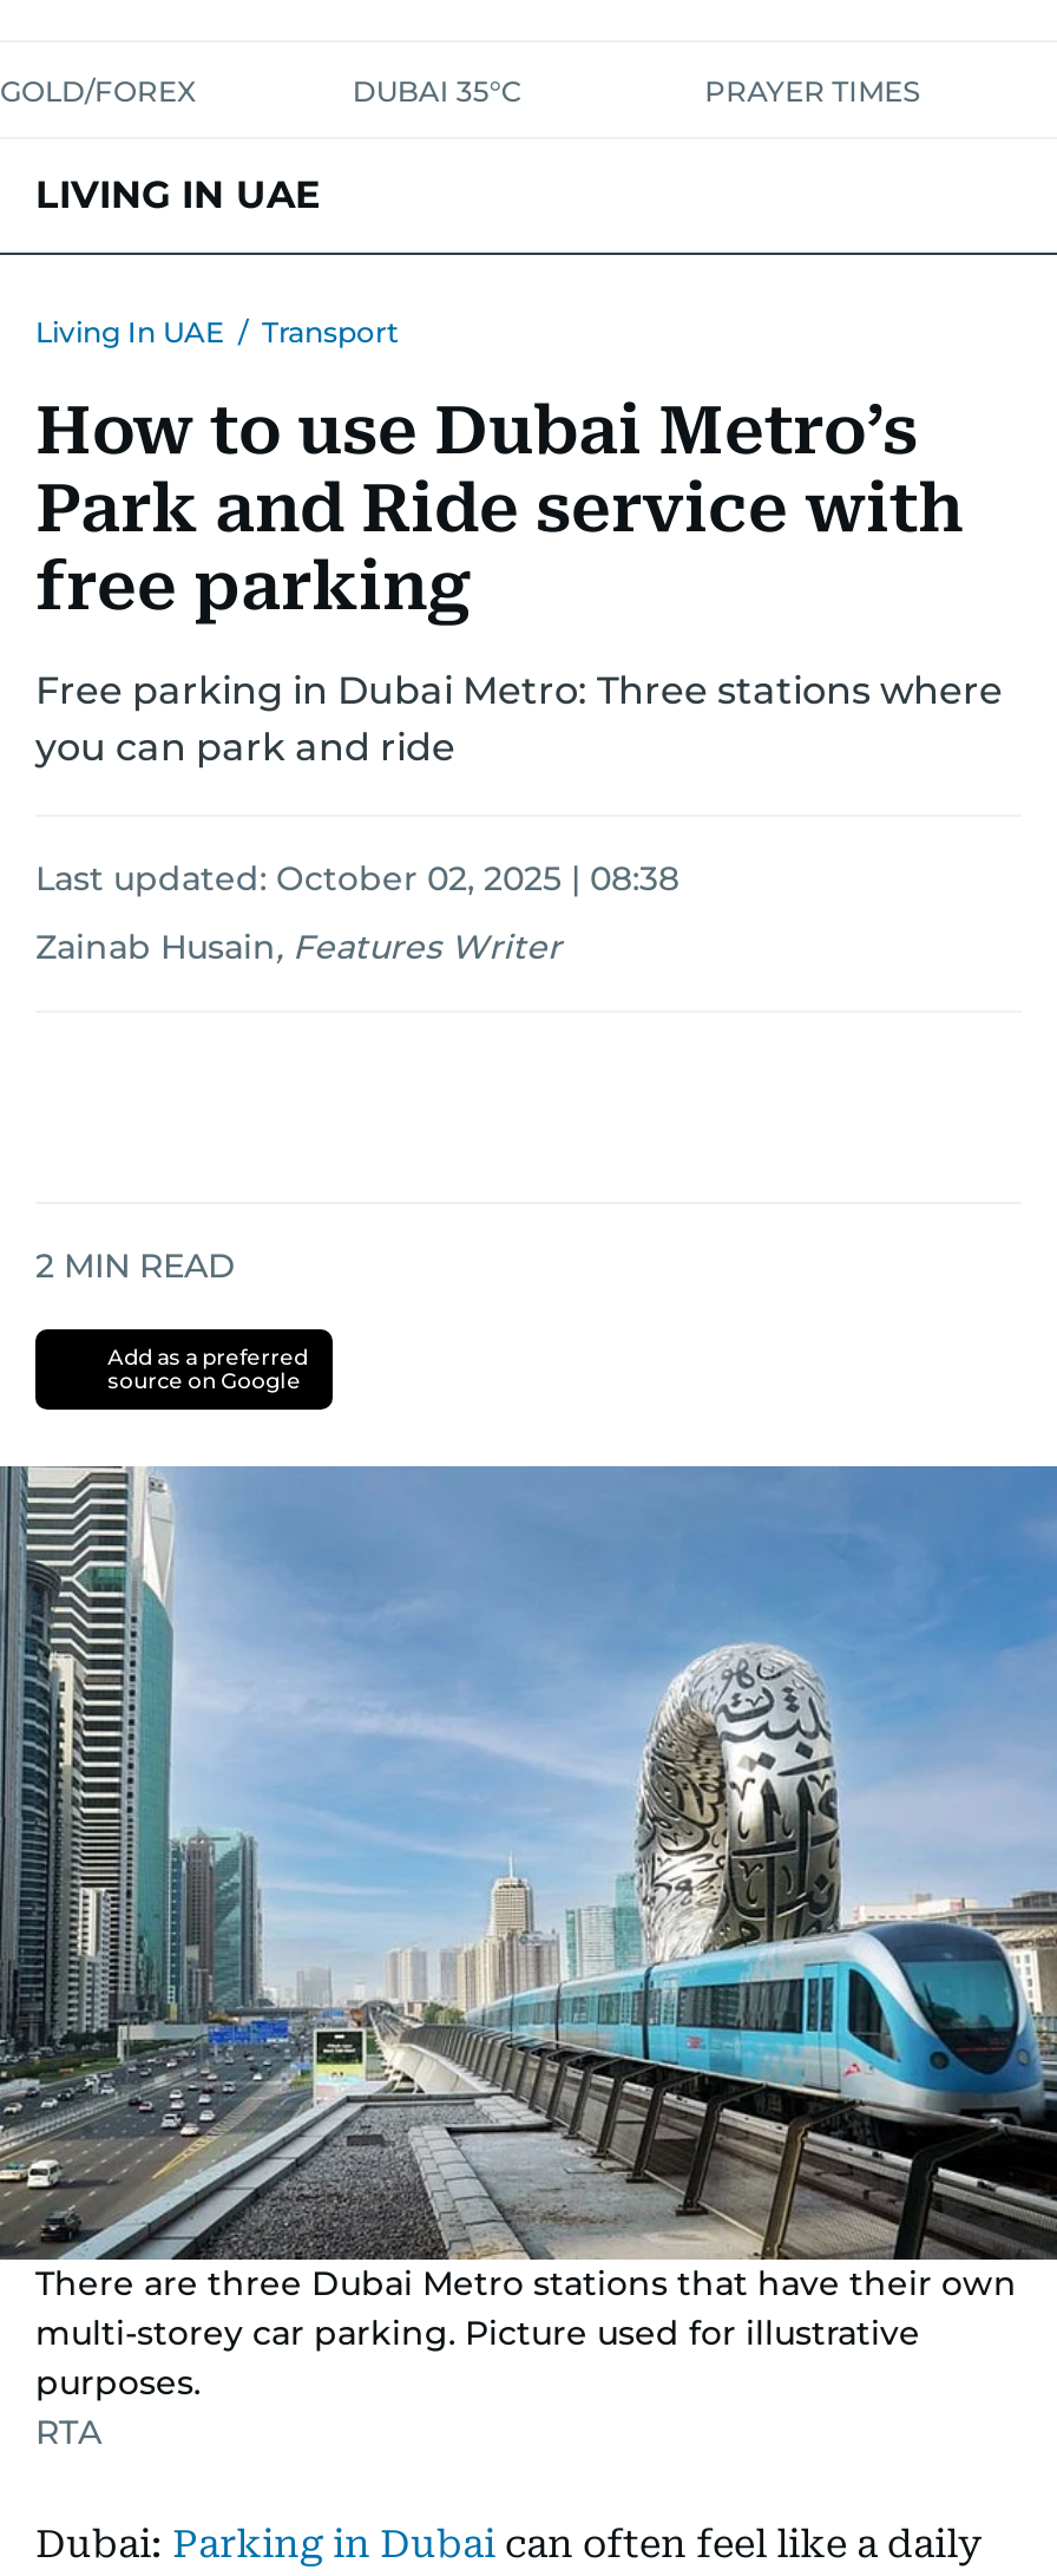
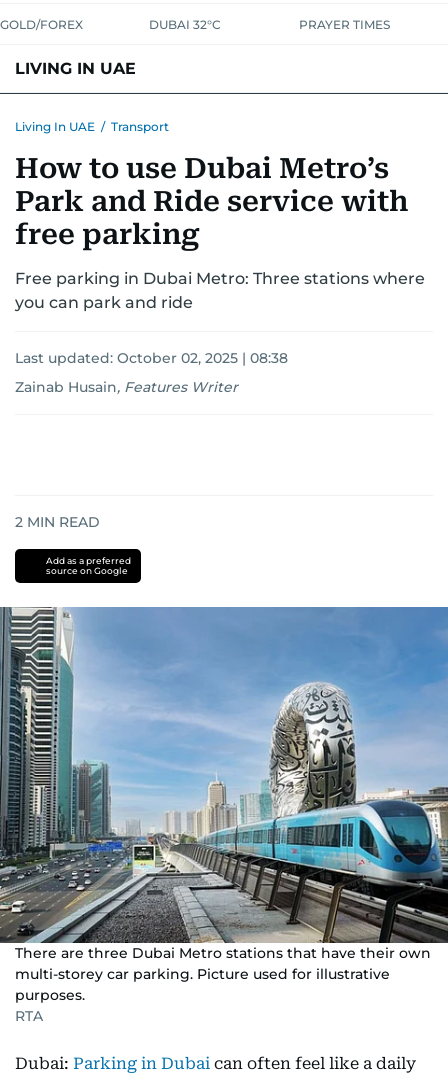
[352,73,522,109] DUBAI 35°C -> [149,17,221,32] DUBAI 32°C

